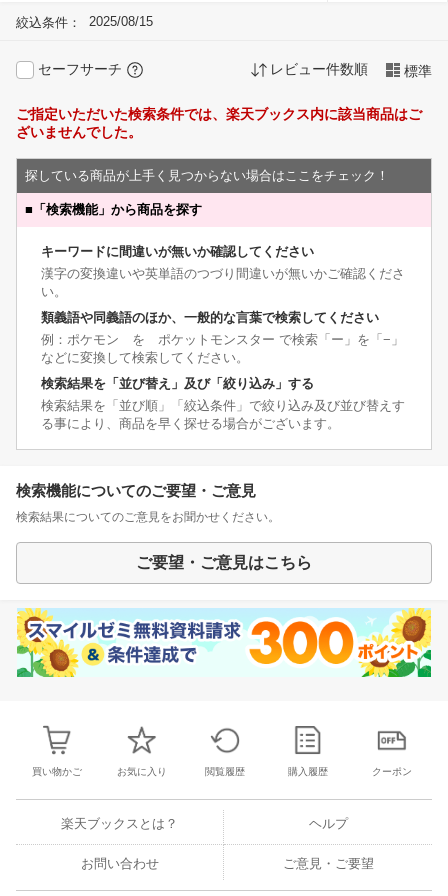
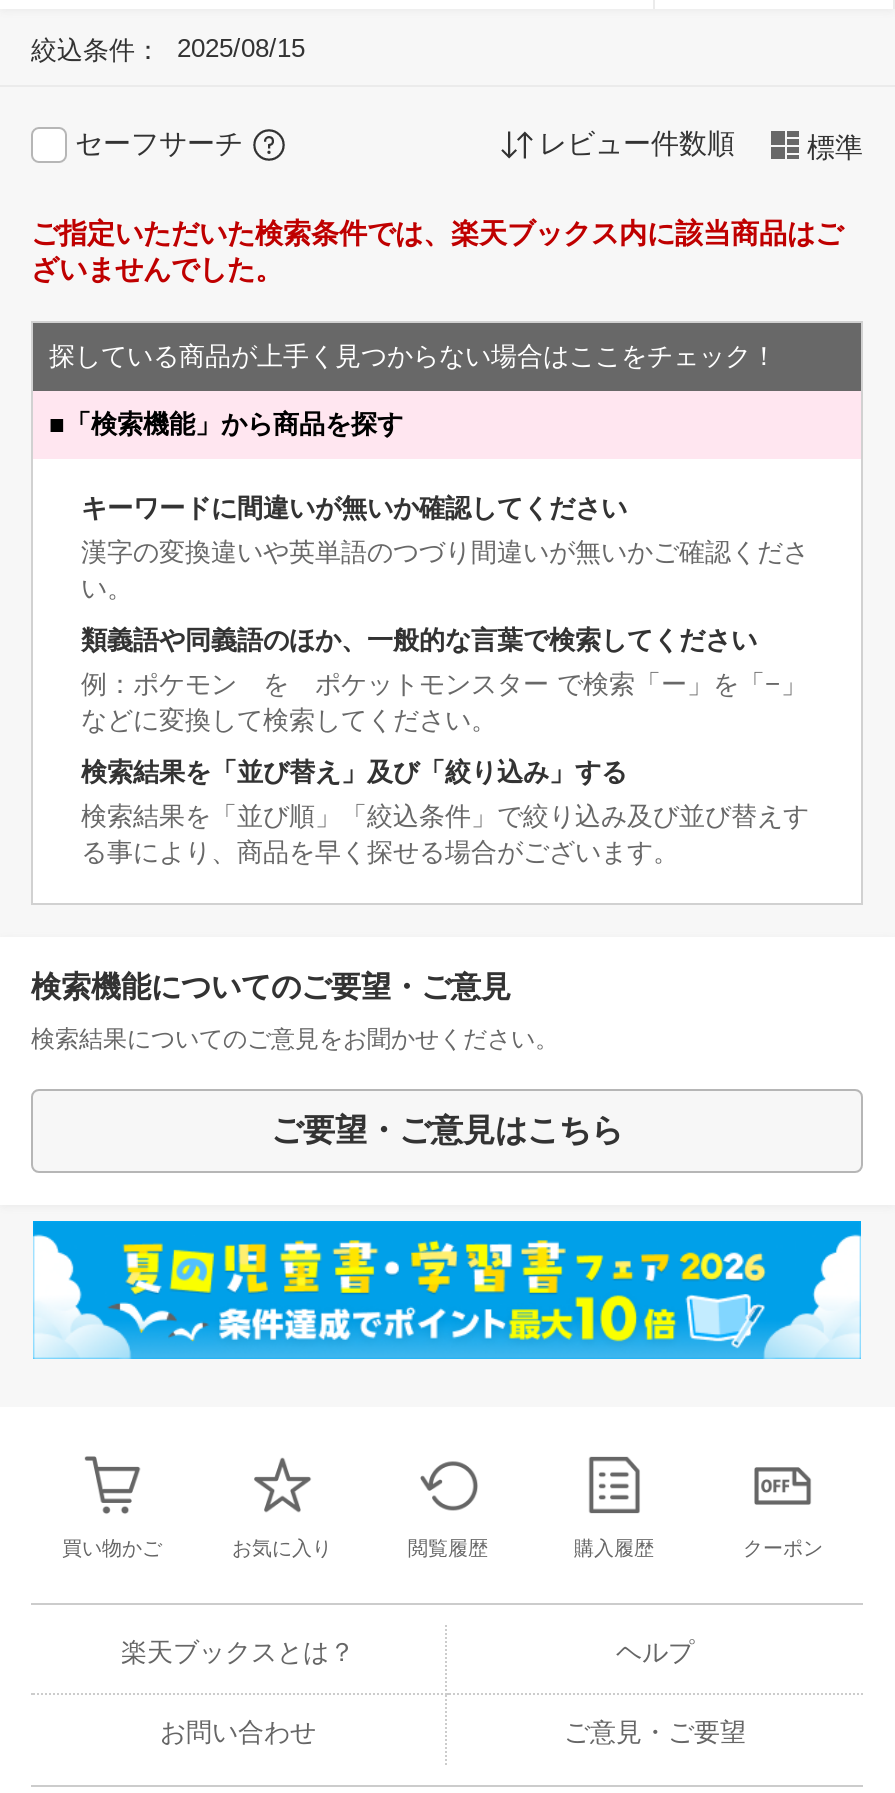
[16,607,432,678] [image] -> [31,1219,863,1361] [image]

